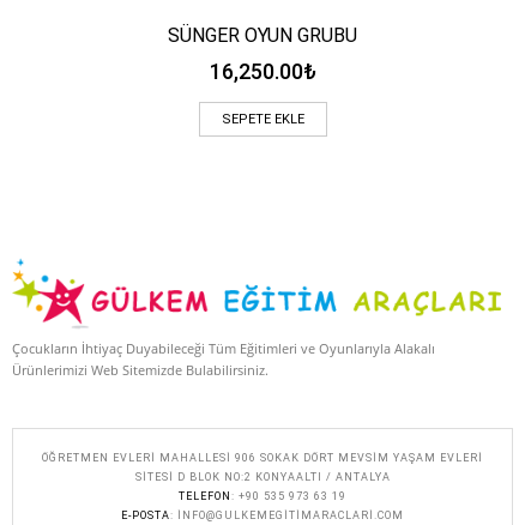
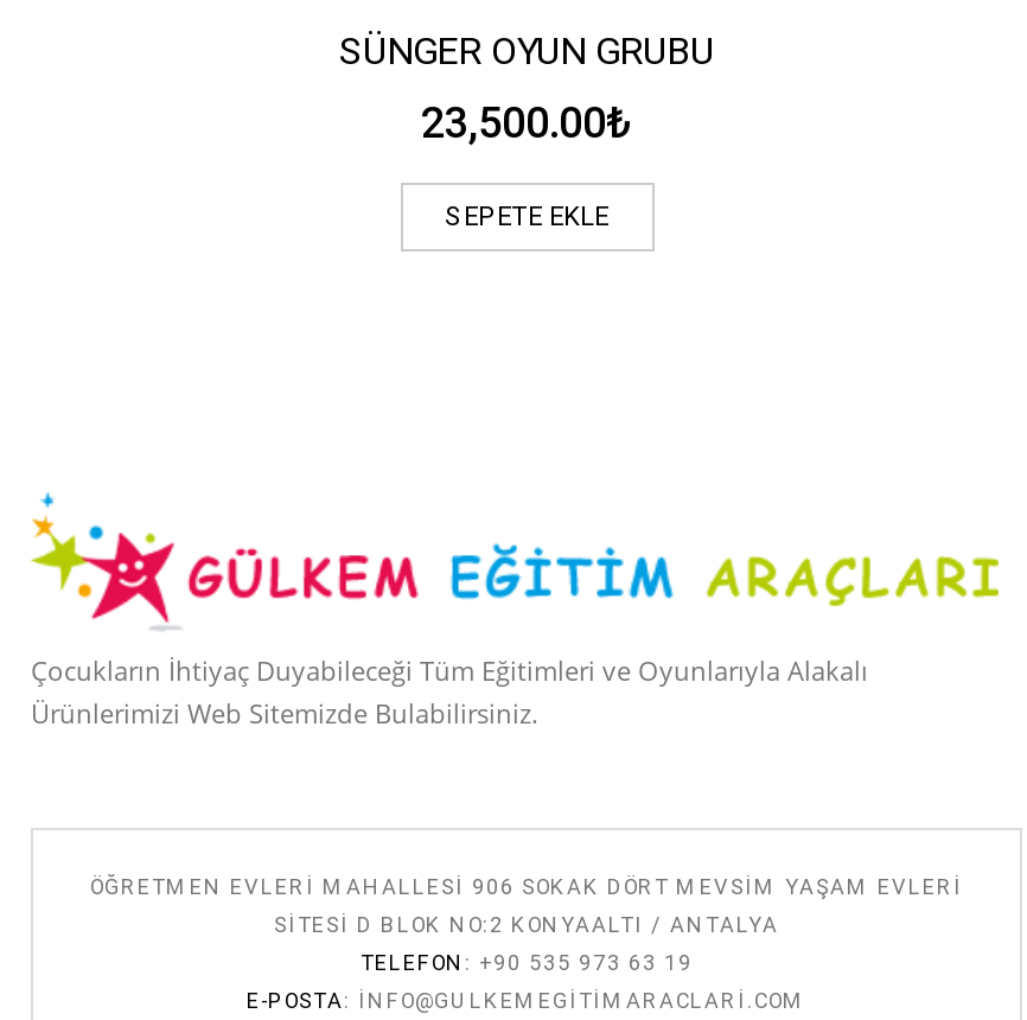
[209,58,316,84] 16,250.00₺ -> [421,97,632,147] 23,500.00₺

